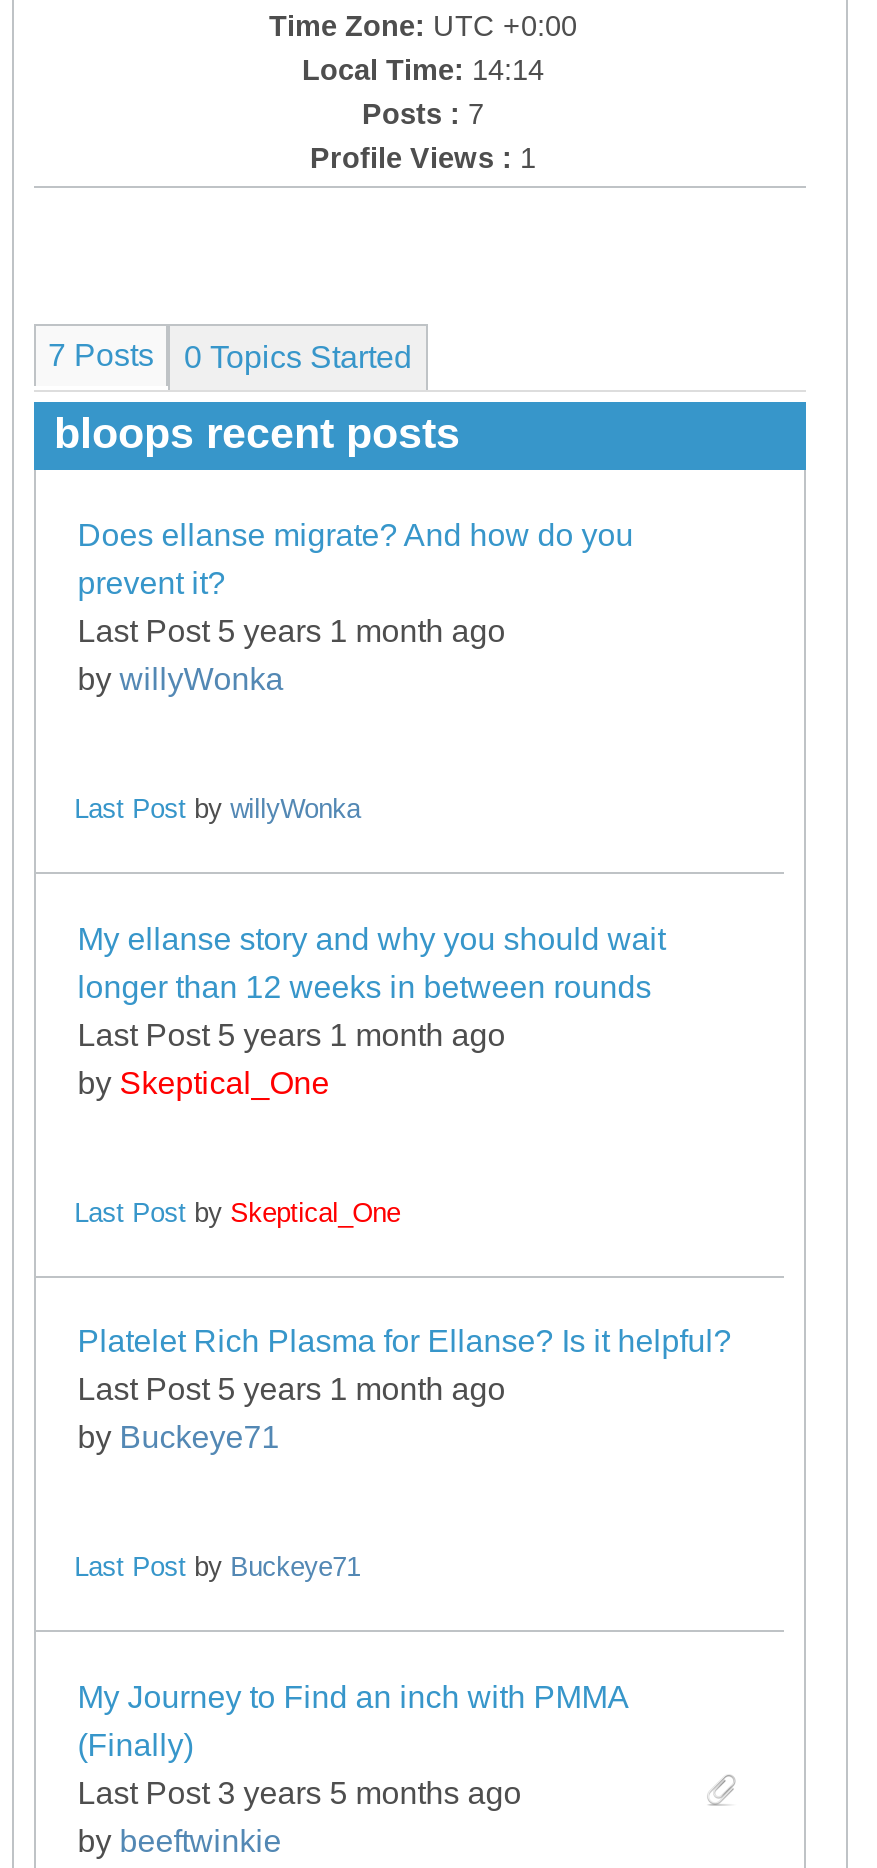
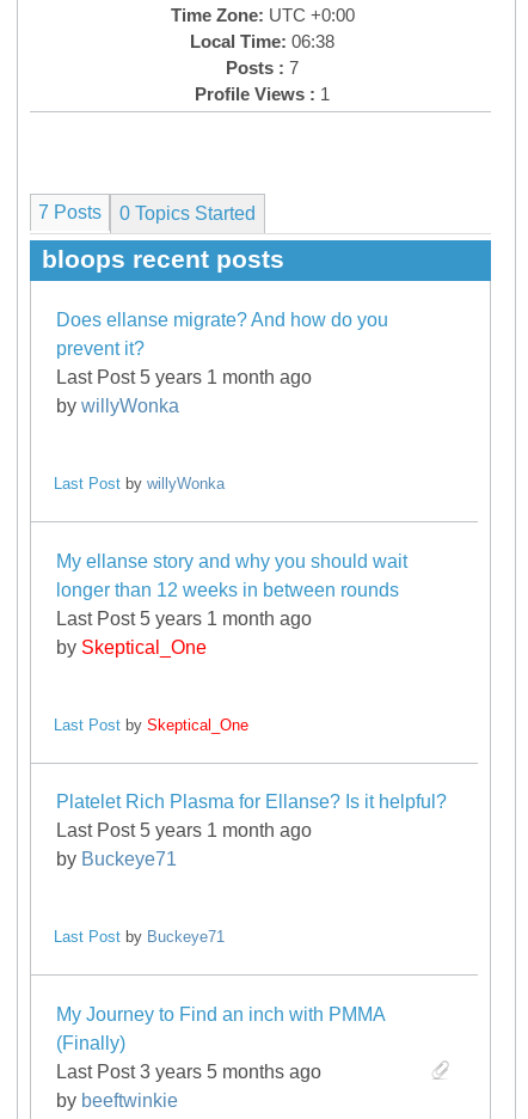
[302,54,544,86] Local Time: 14:14 -> [190,32,334,52] Local Time: 06:38

